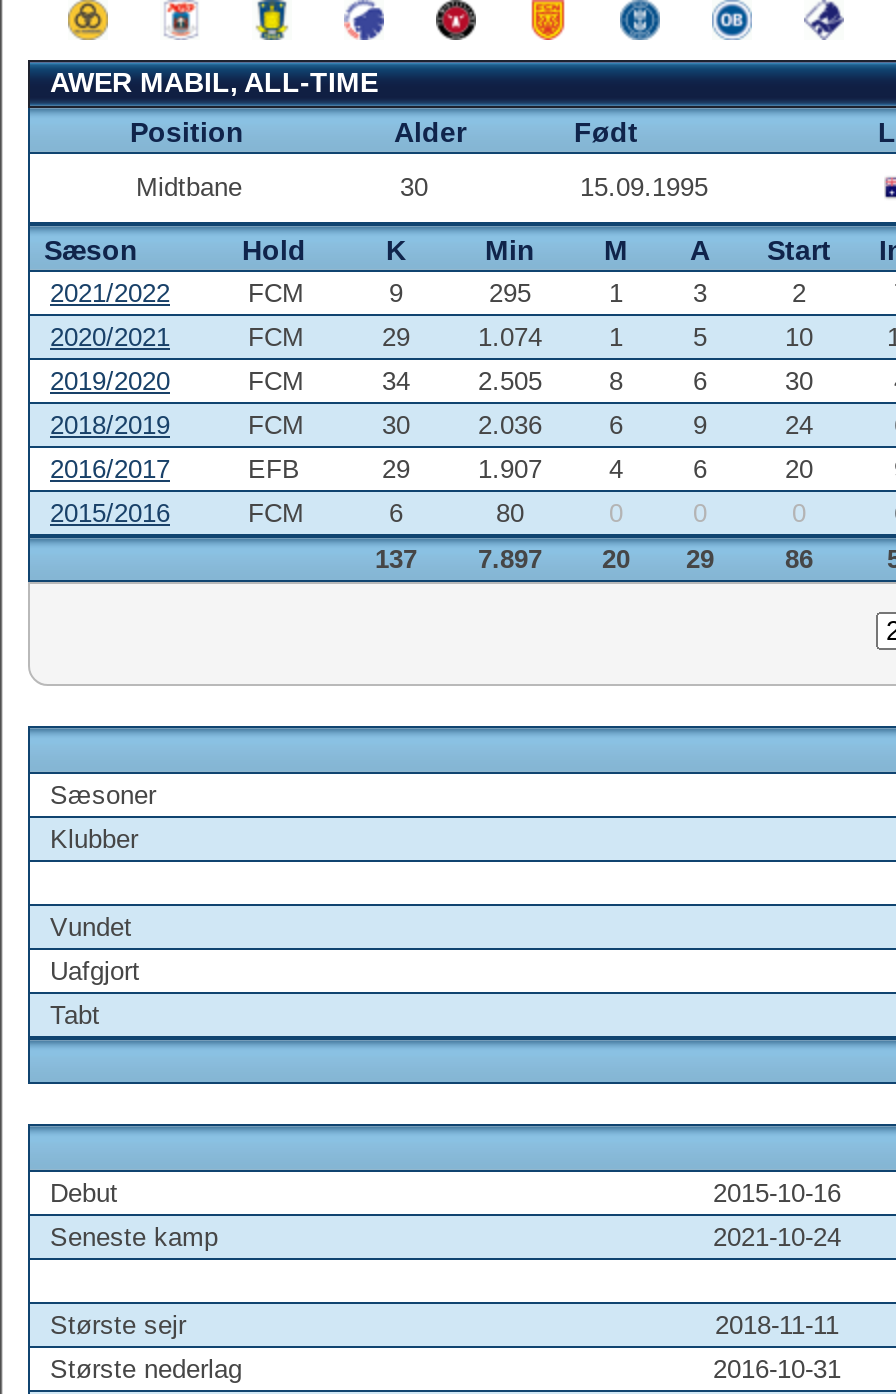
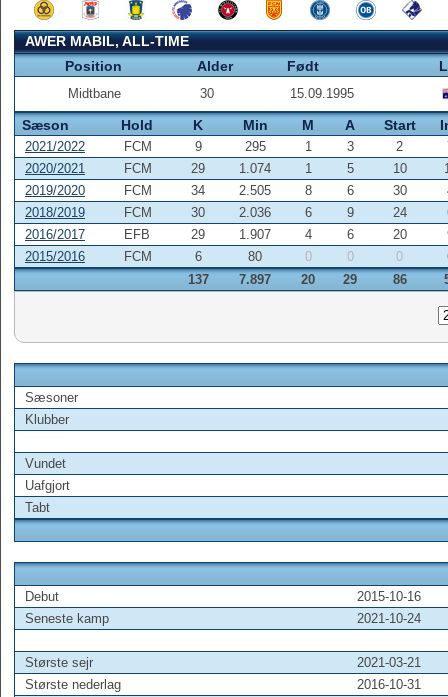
[715,1310,839,1340] 2018-11-11 -> [356,655,420,670] 2021-03-21

